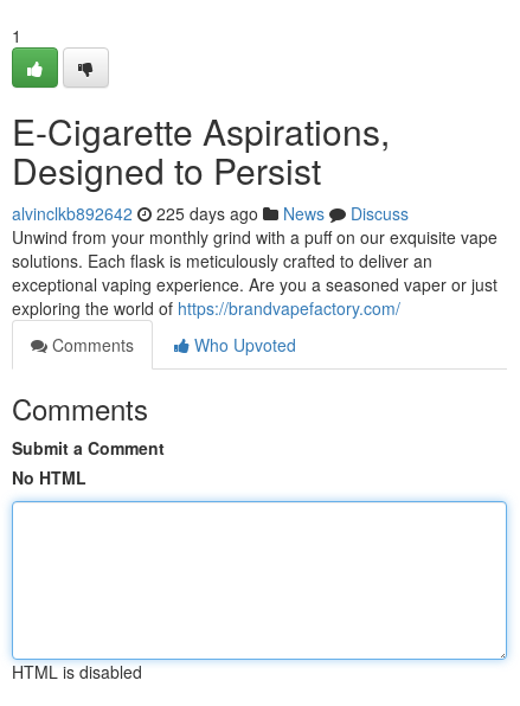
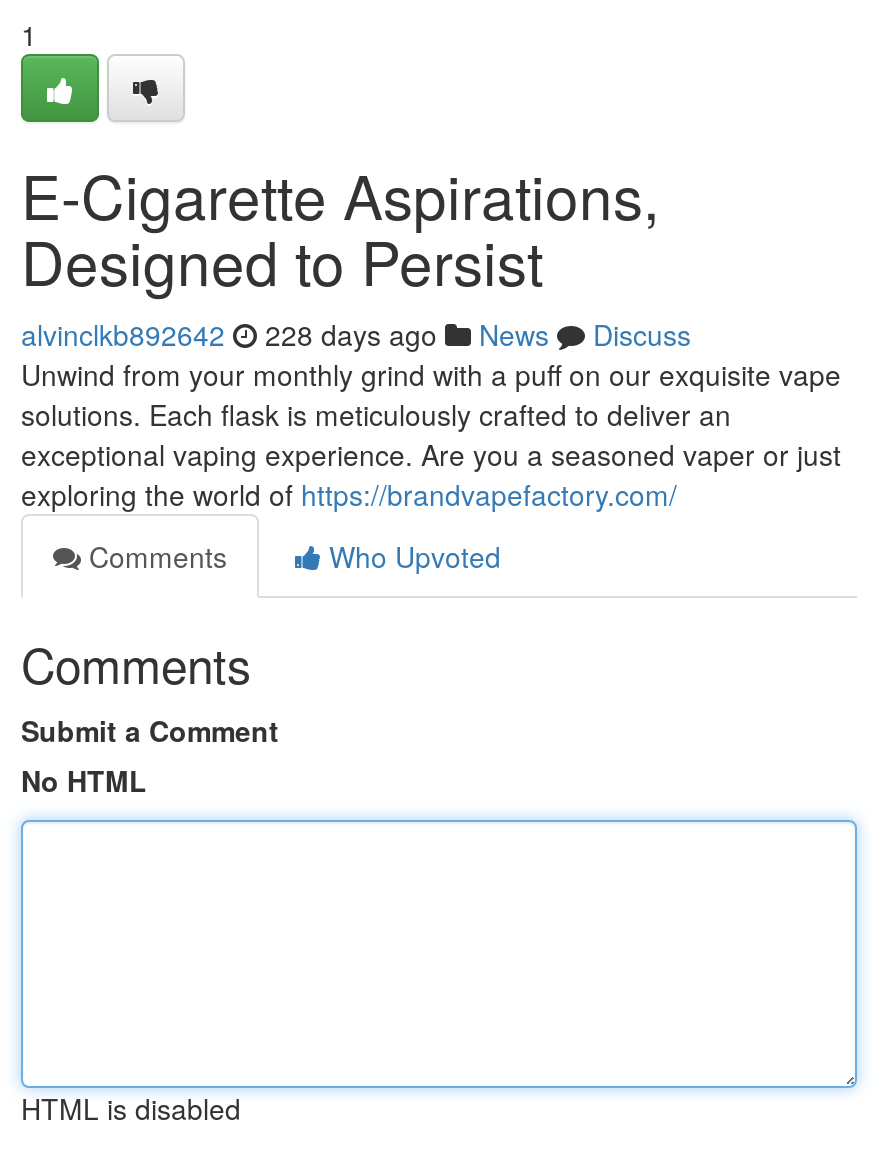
[12,201,409,225] alvinclkb892642 225 days ago News Discuss -> [21,314,691,354] alvinclkb892642 228 days ago News Discuss

